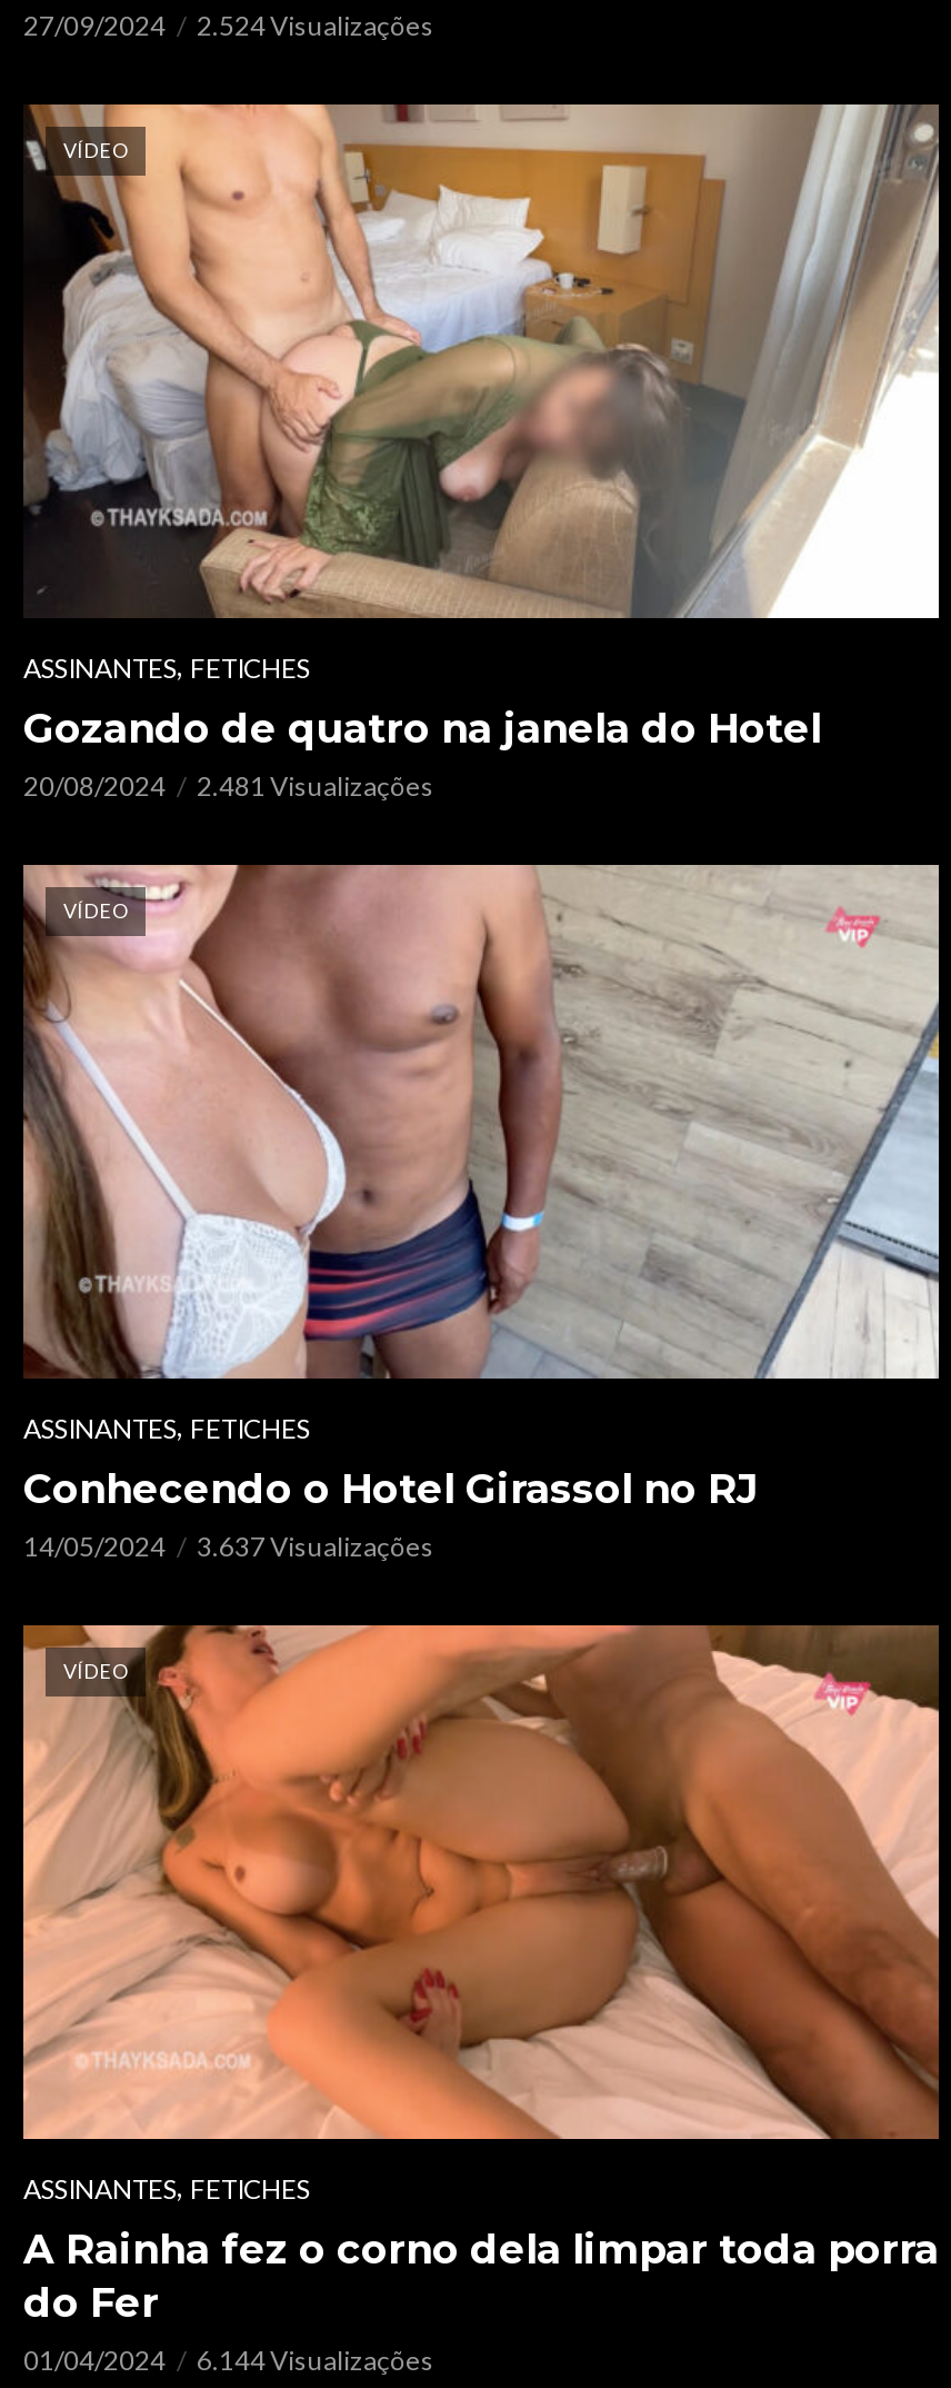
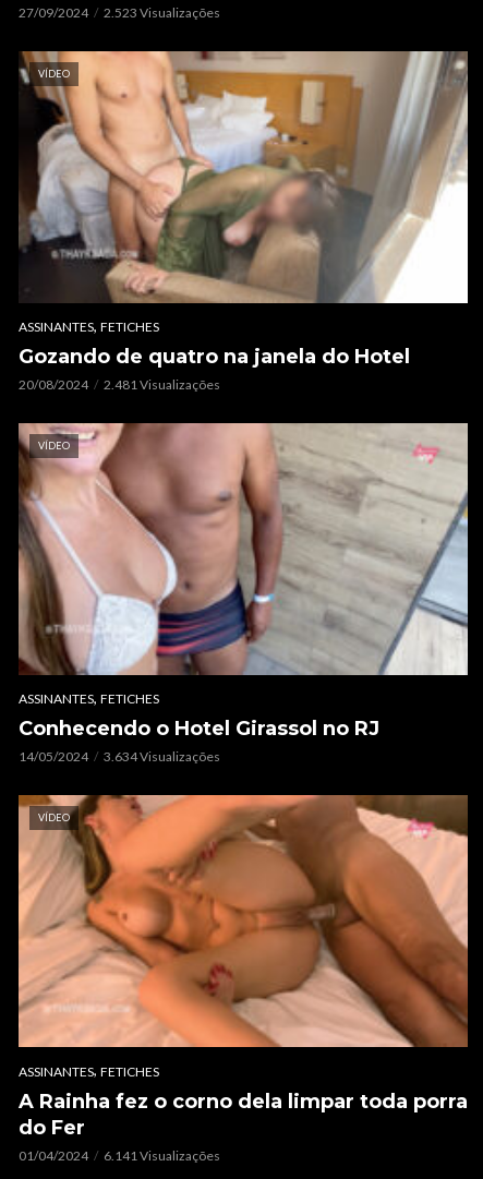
[197,8,434,42] 2.524 Visualizações -> [104,4,220,21] 2.523 Visualizações
[197,1529,434,1562] 3.637 Visualizações -> [104,749,220,765] 3.634 Visualizações
[197,2342,434,2376] 6.144 Visualizações -> [104,1147,220,1164] 6.141 Visualizações

